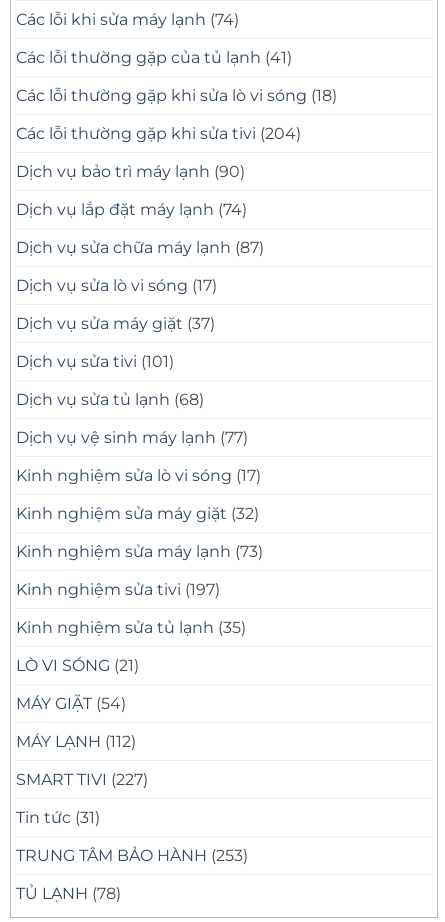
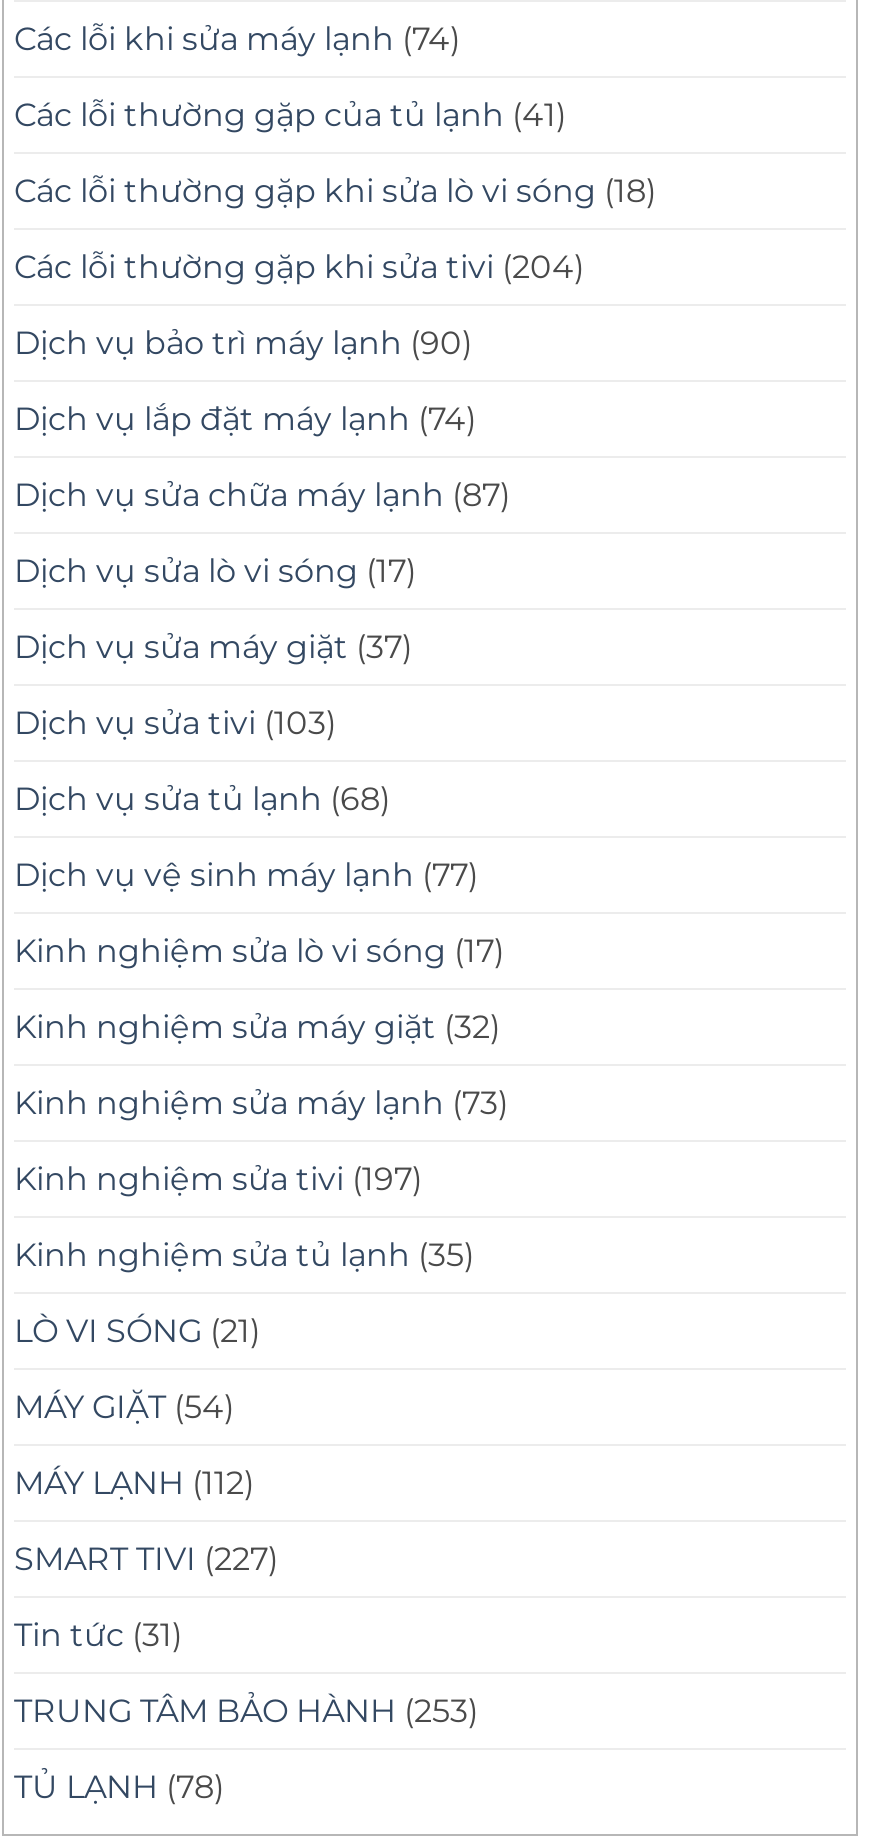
[16,352,174,371] Dịch vụ sửa tivi (101) -> [14,703,336,741] Dịch vụ sửa tivi (103)

